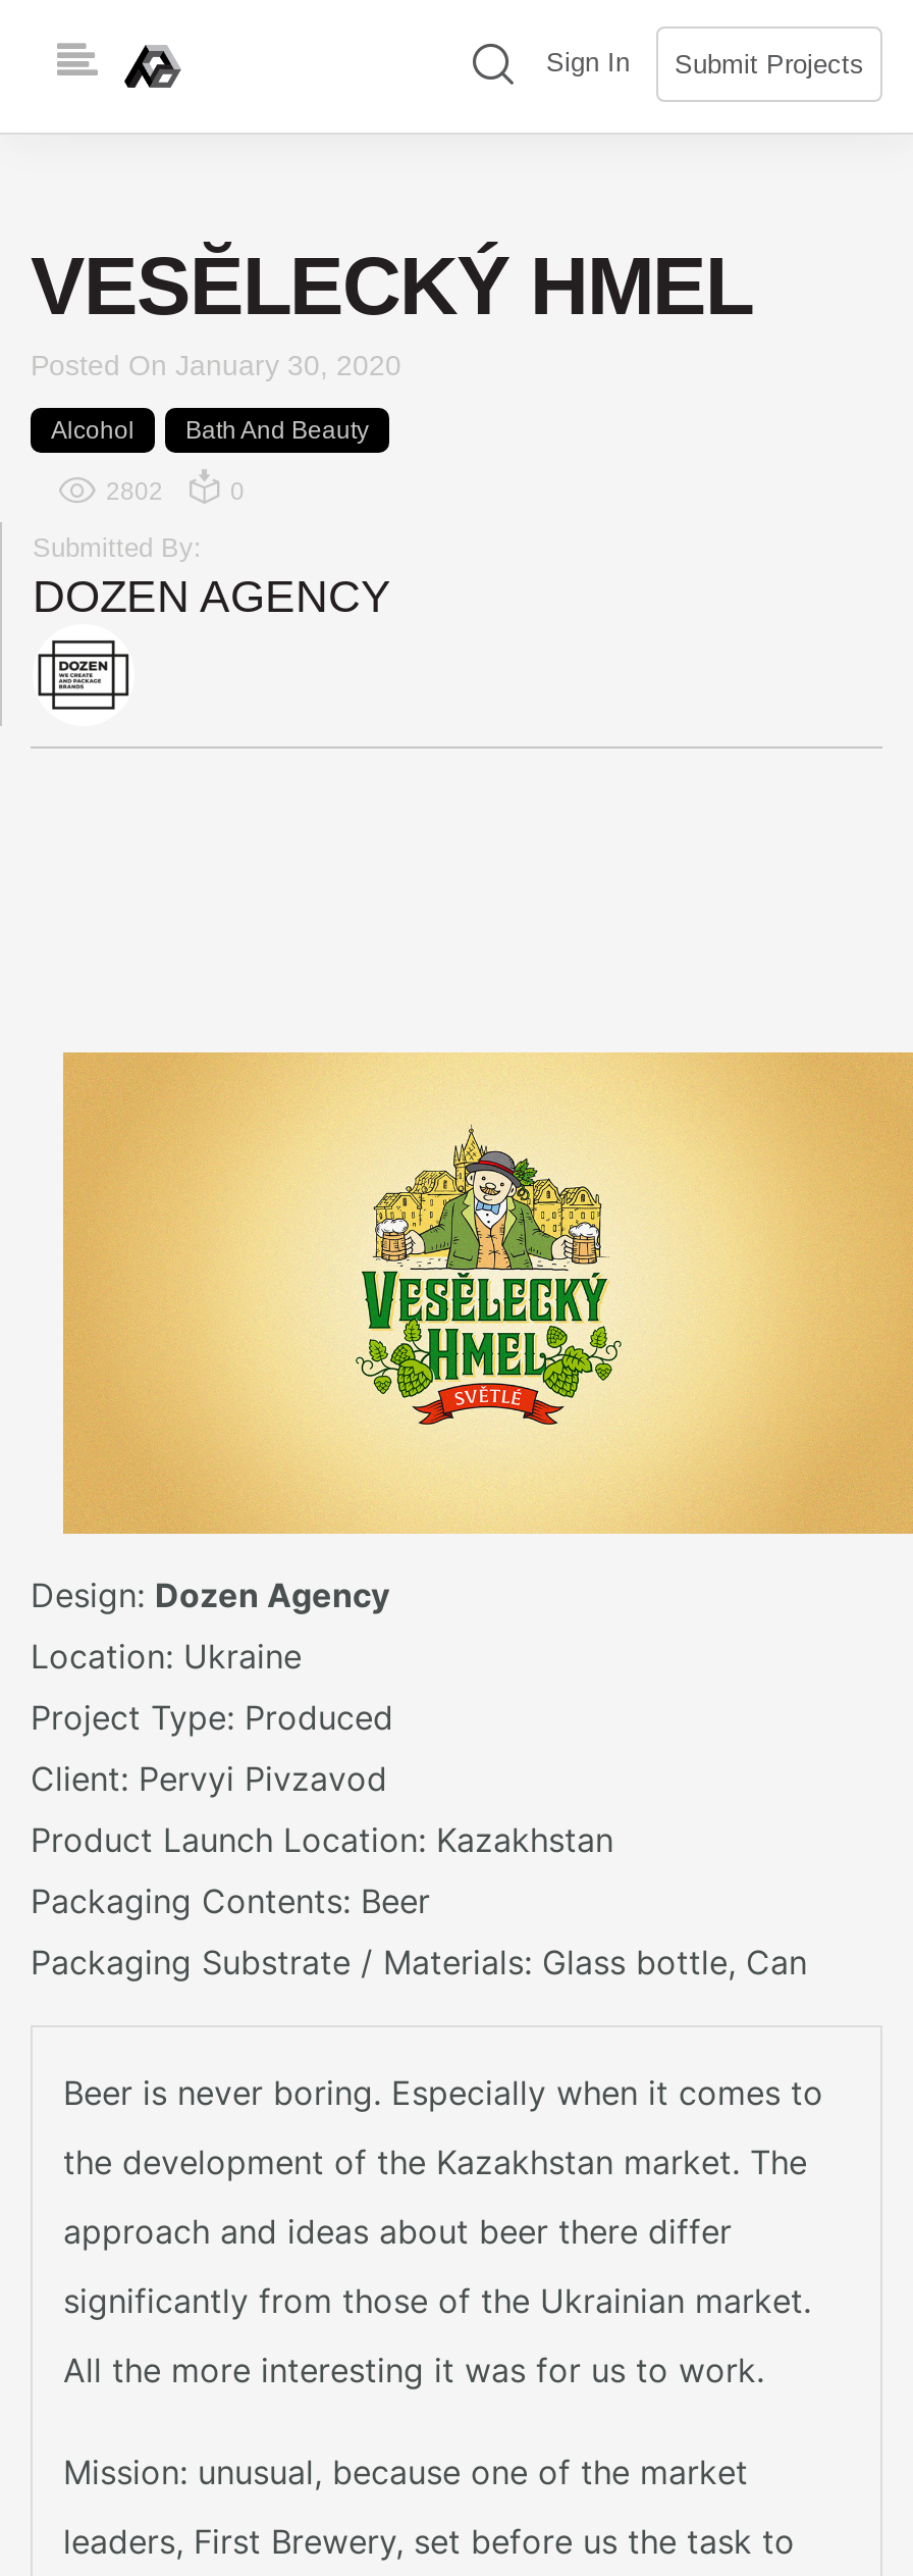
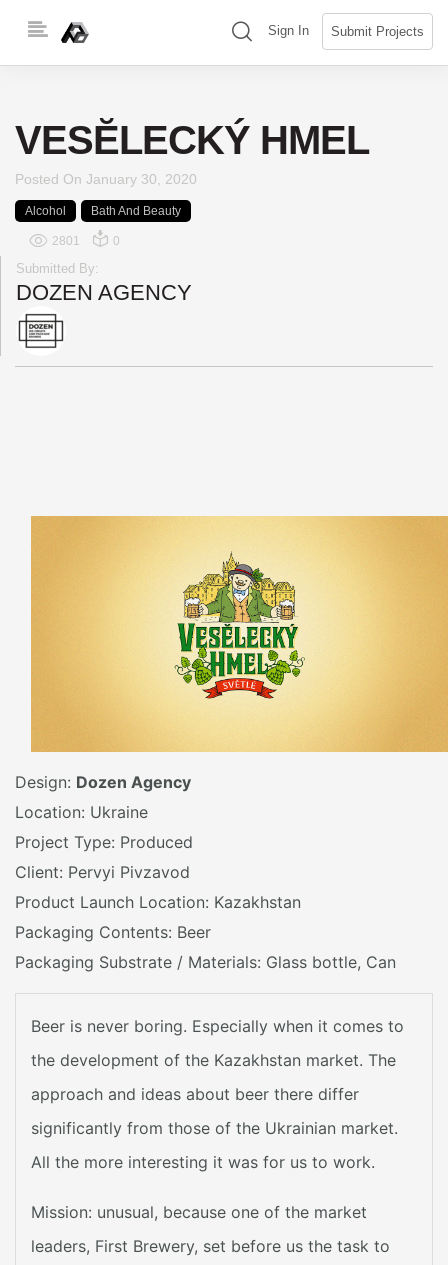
[106,476,163,505] 2802 -> [52,233,80,247] 2801

